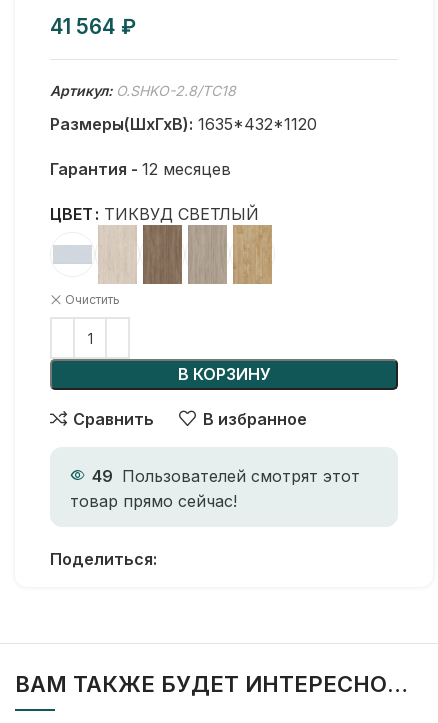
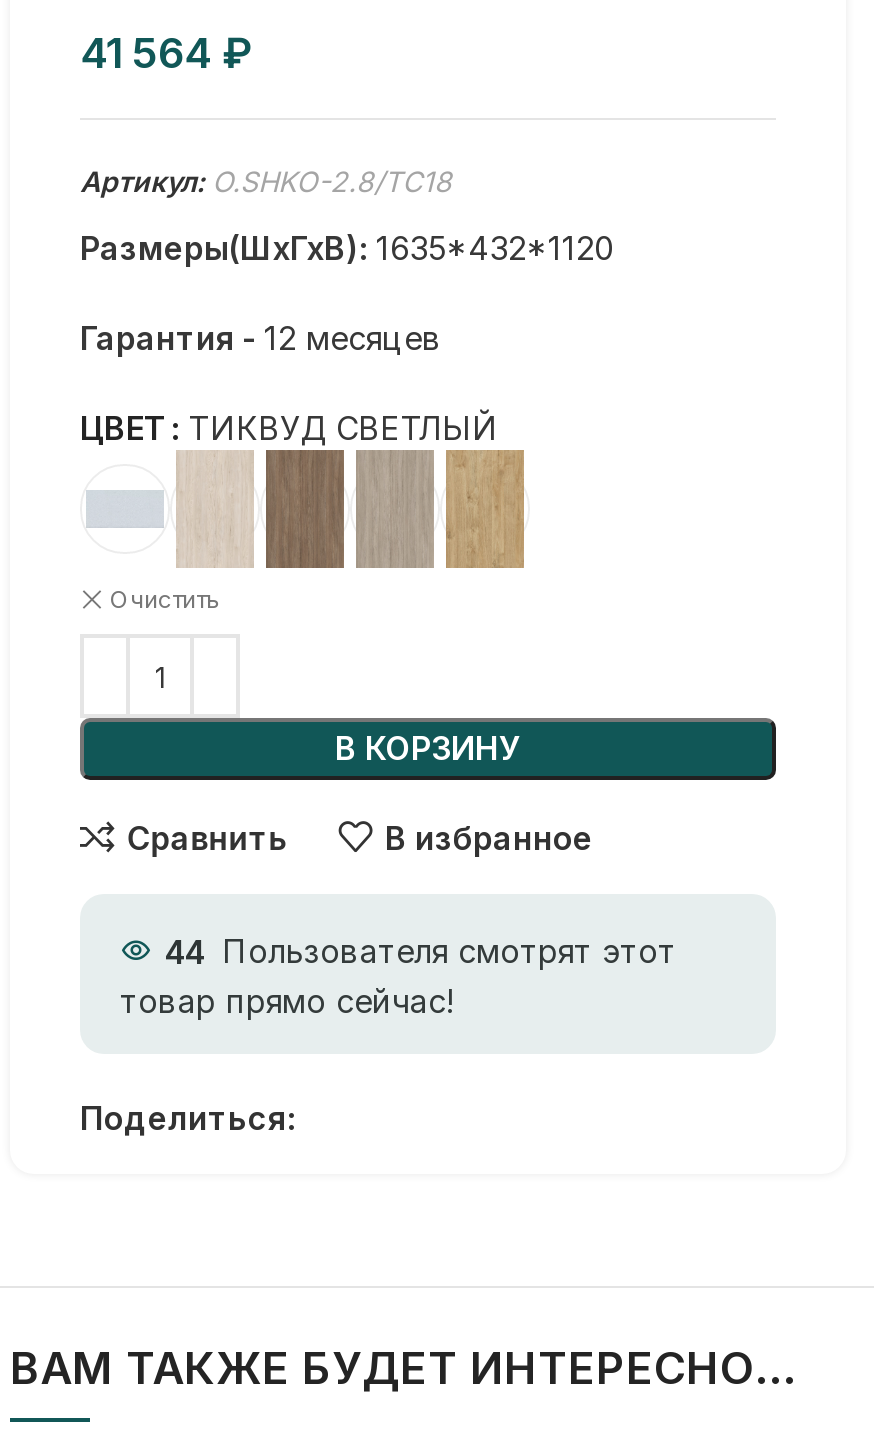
[92,466,360,486] 49 Пользователей смотрят этот -> [164,931,676,971] 44 Пользователя смотрят этот

